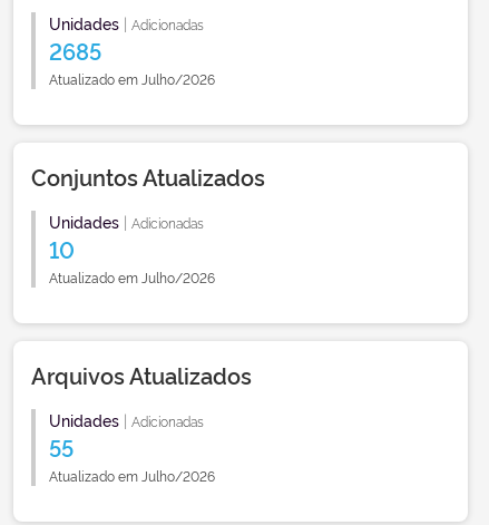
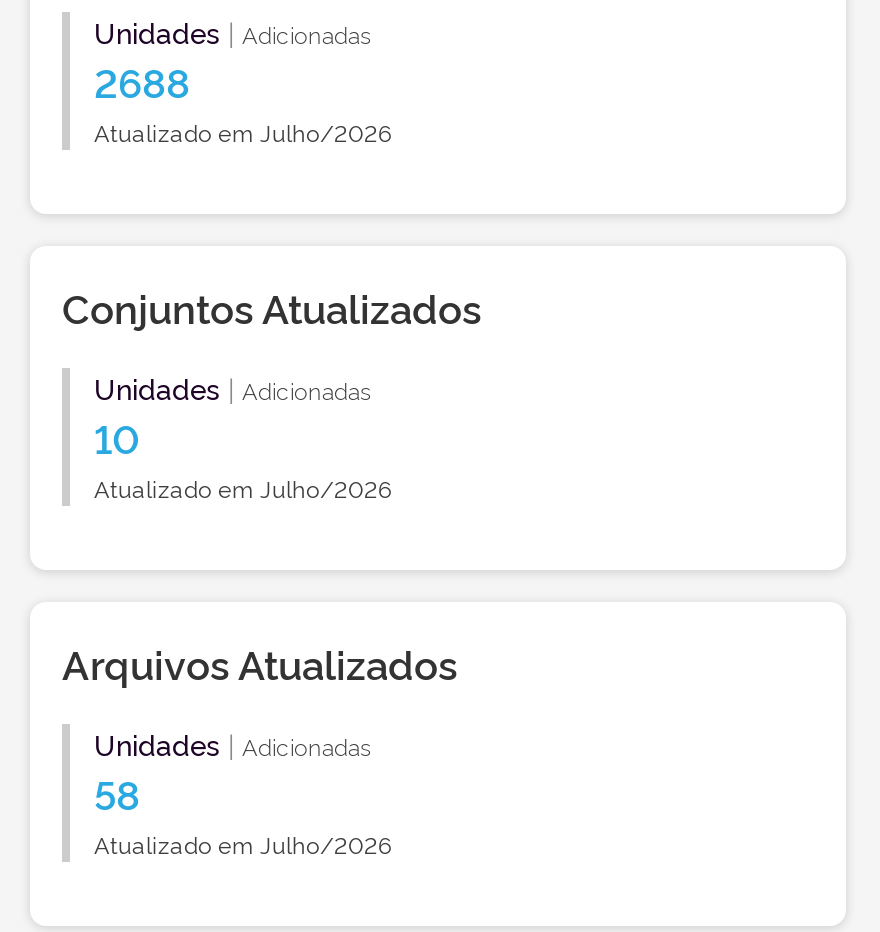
[49,34,101,65] 2685 -> [94,51,190,107] 2688
[49,431,74,462] 55 -> [94,763,140,819] 58

